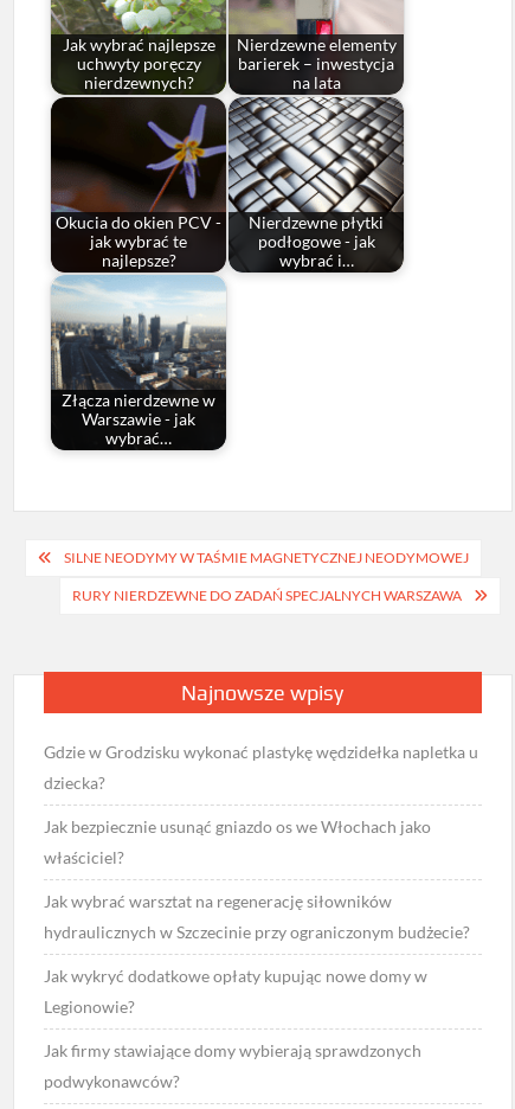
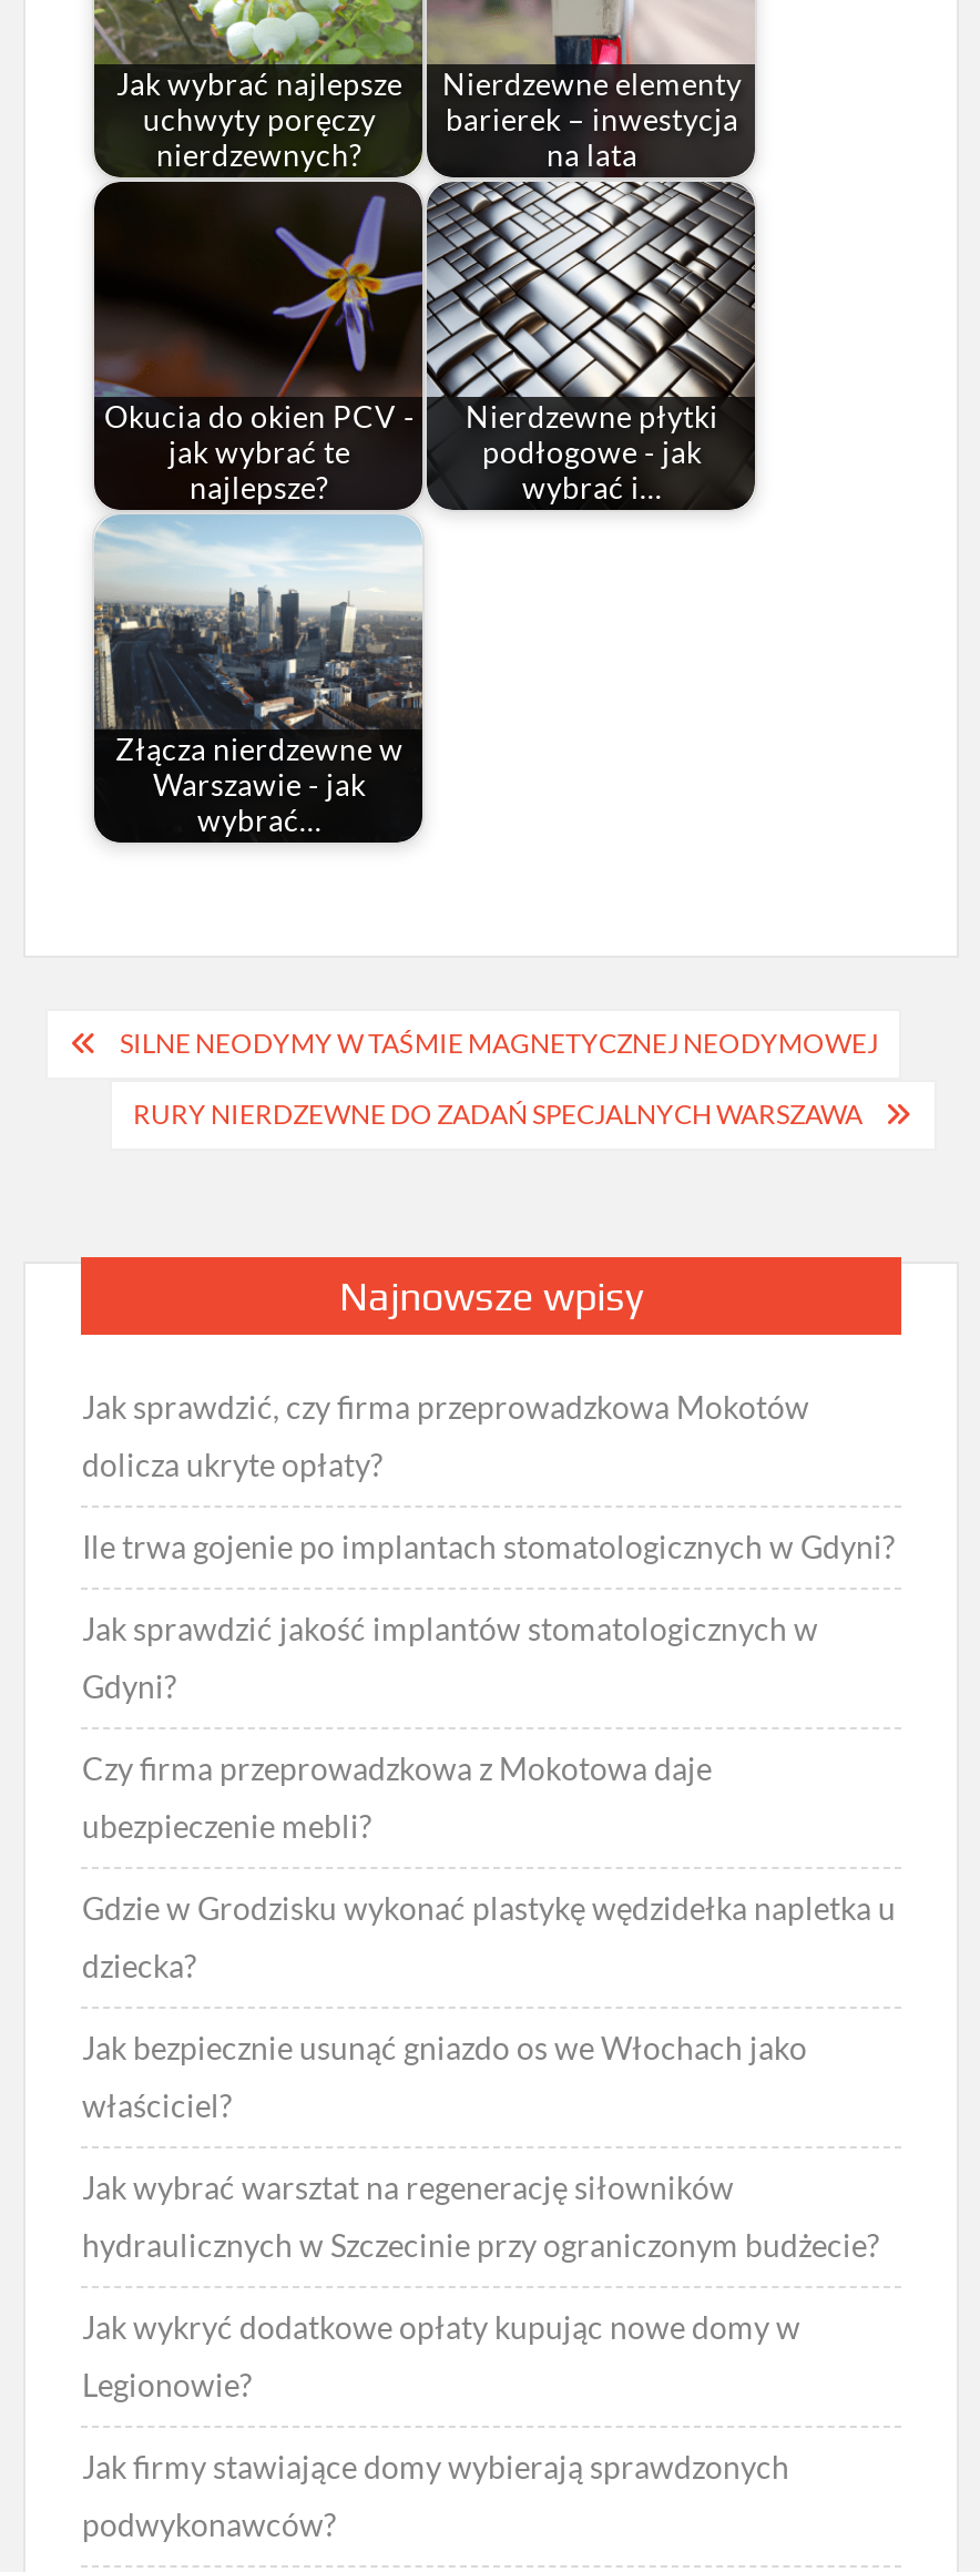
none -> [82,1387,896,1844] Jak sprawdzić, czy firma przeprowadzkowa Mokotów | dolicza ukryte opłaty? | Ile trwa gojenie po implantach stomatologicznych w Gdyni? | Jak sprawdzić jakość implantów stomatologicznych w | Gdyni? | Czy firma przeprowadzkowa z Mokotowa daje | ubezpieczenie mebli?

